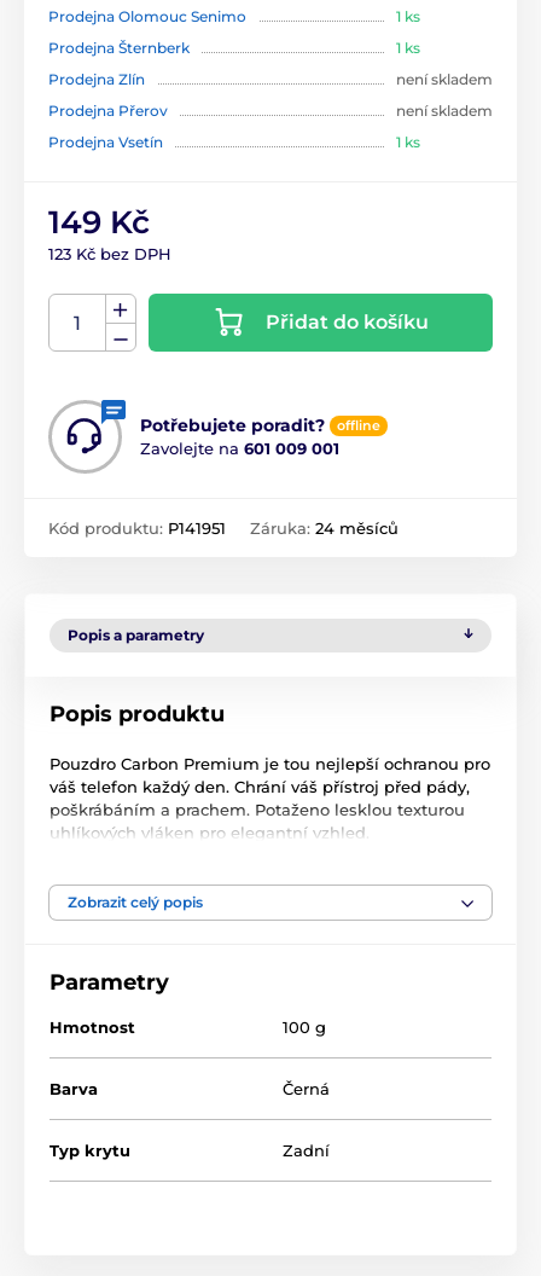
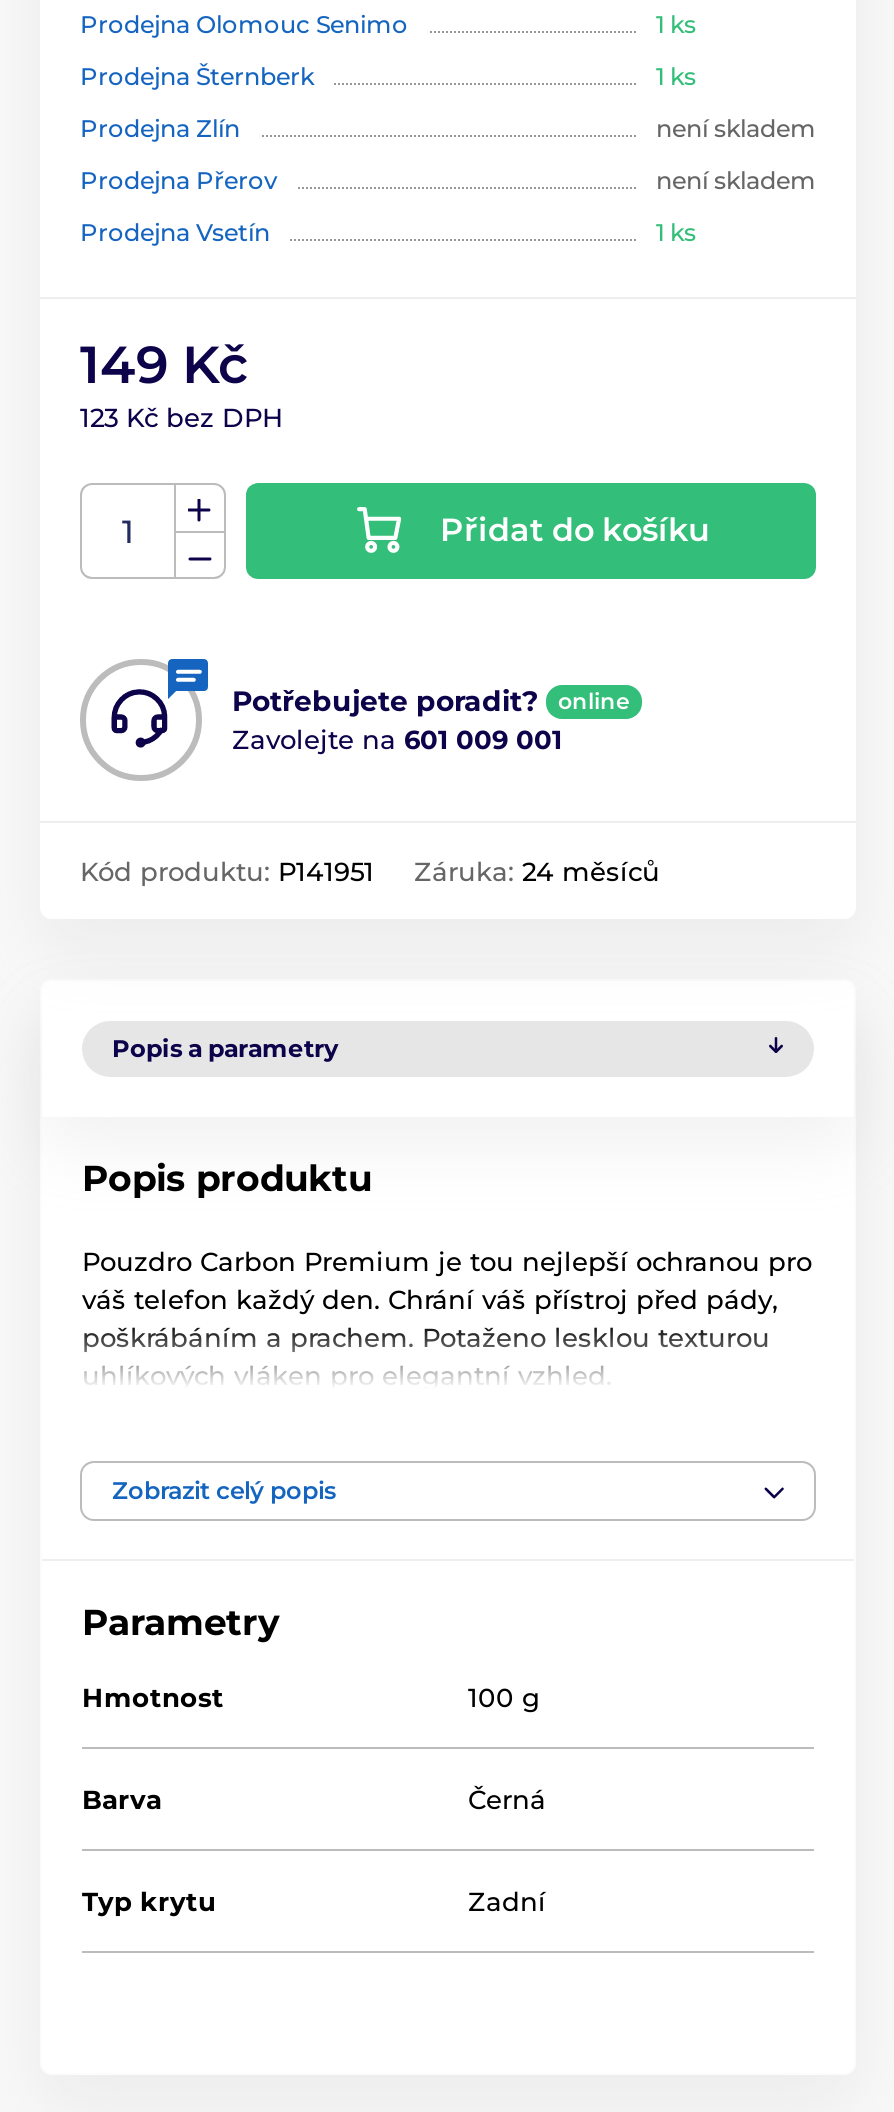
[337,417,380,434] offline -> [558,687,630,715] online

